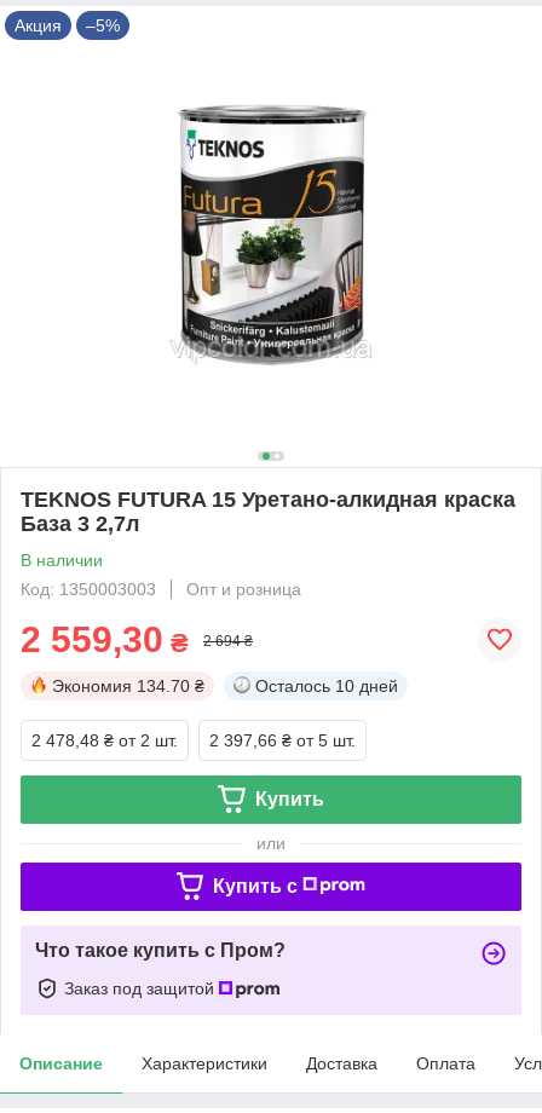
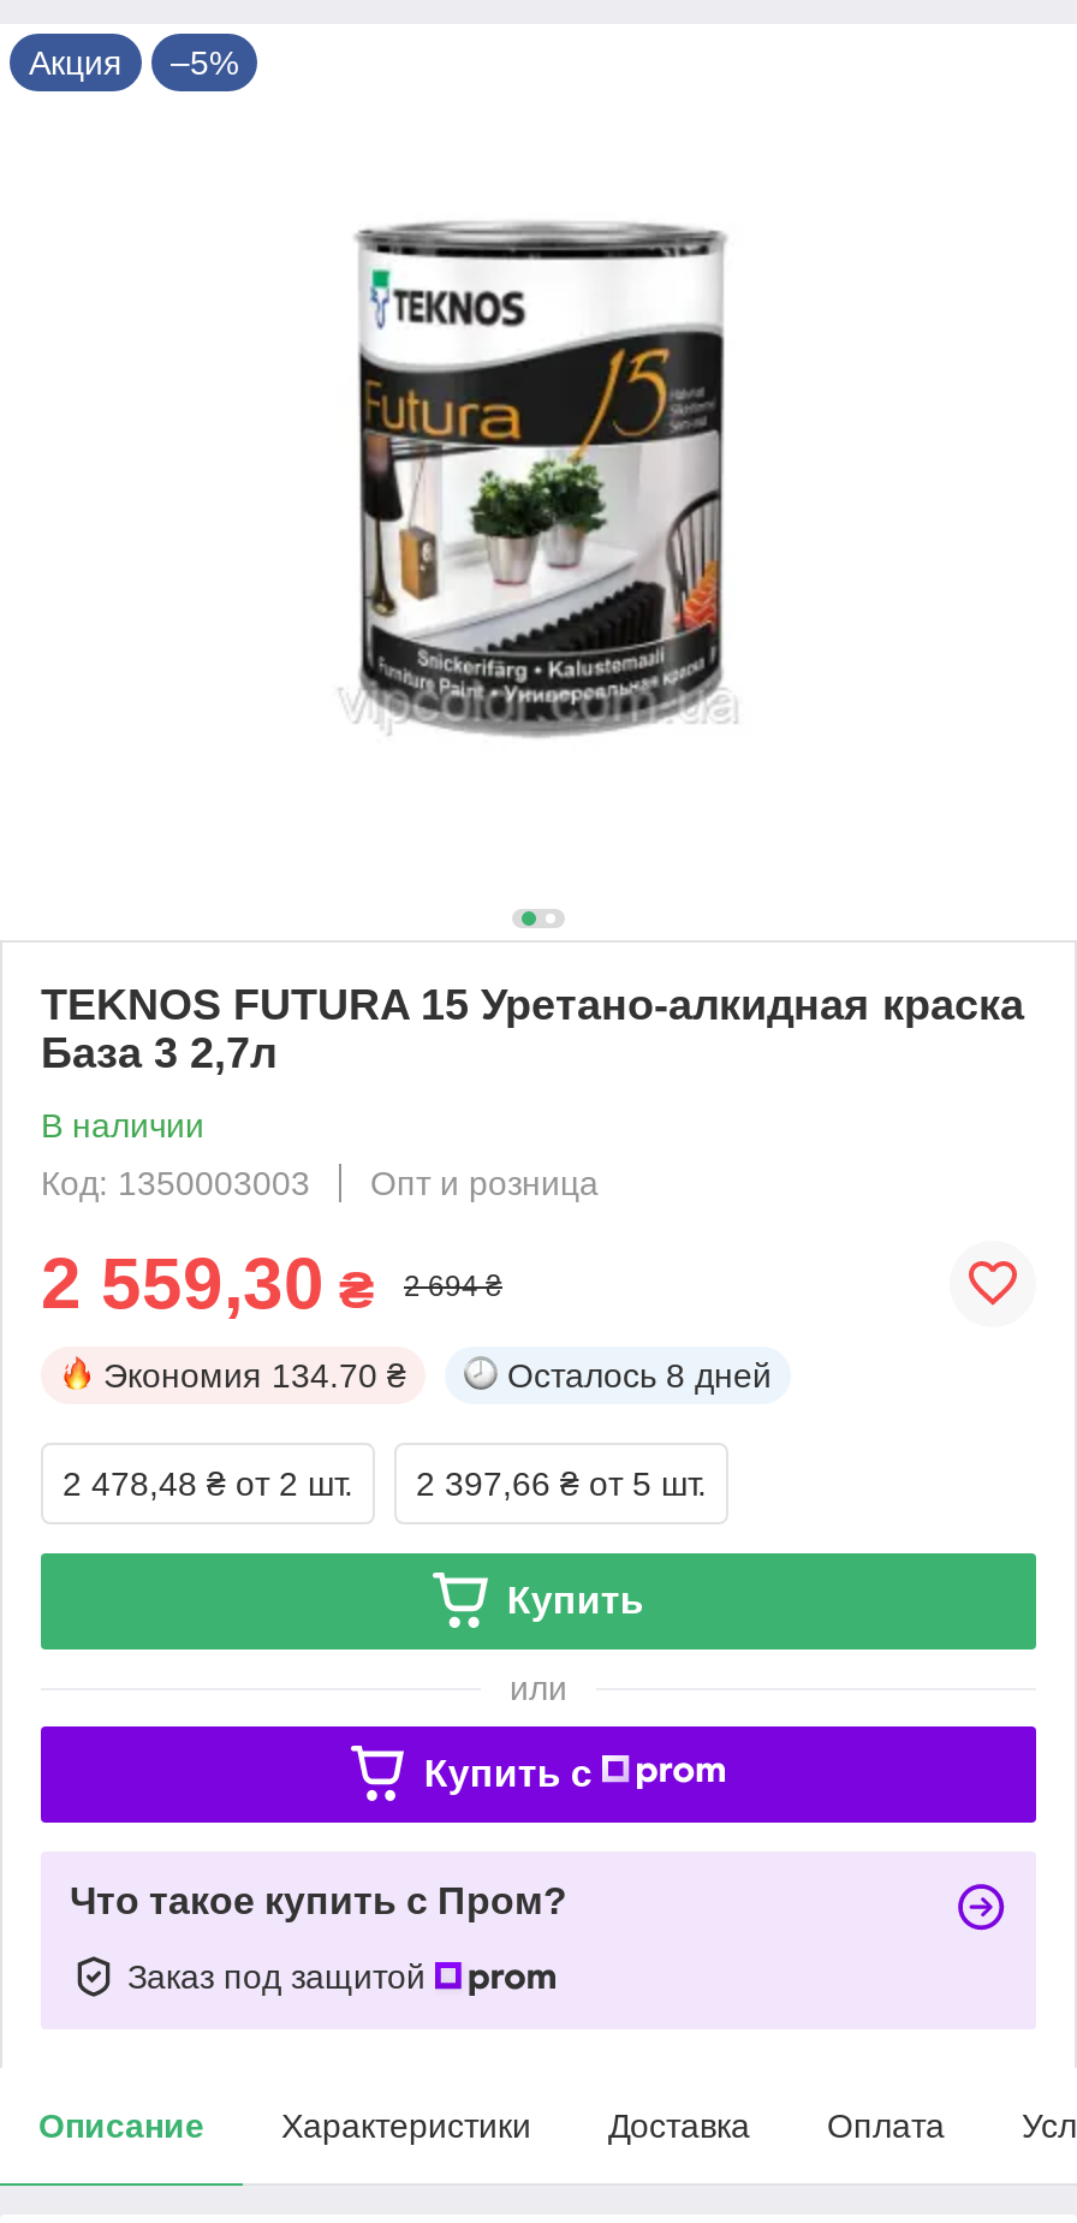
[255,676,398,695] Осталось 10 дней -> [507,1356,772,1394] Осталось 8 дней

